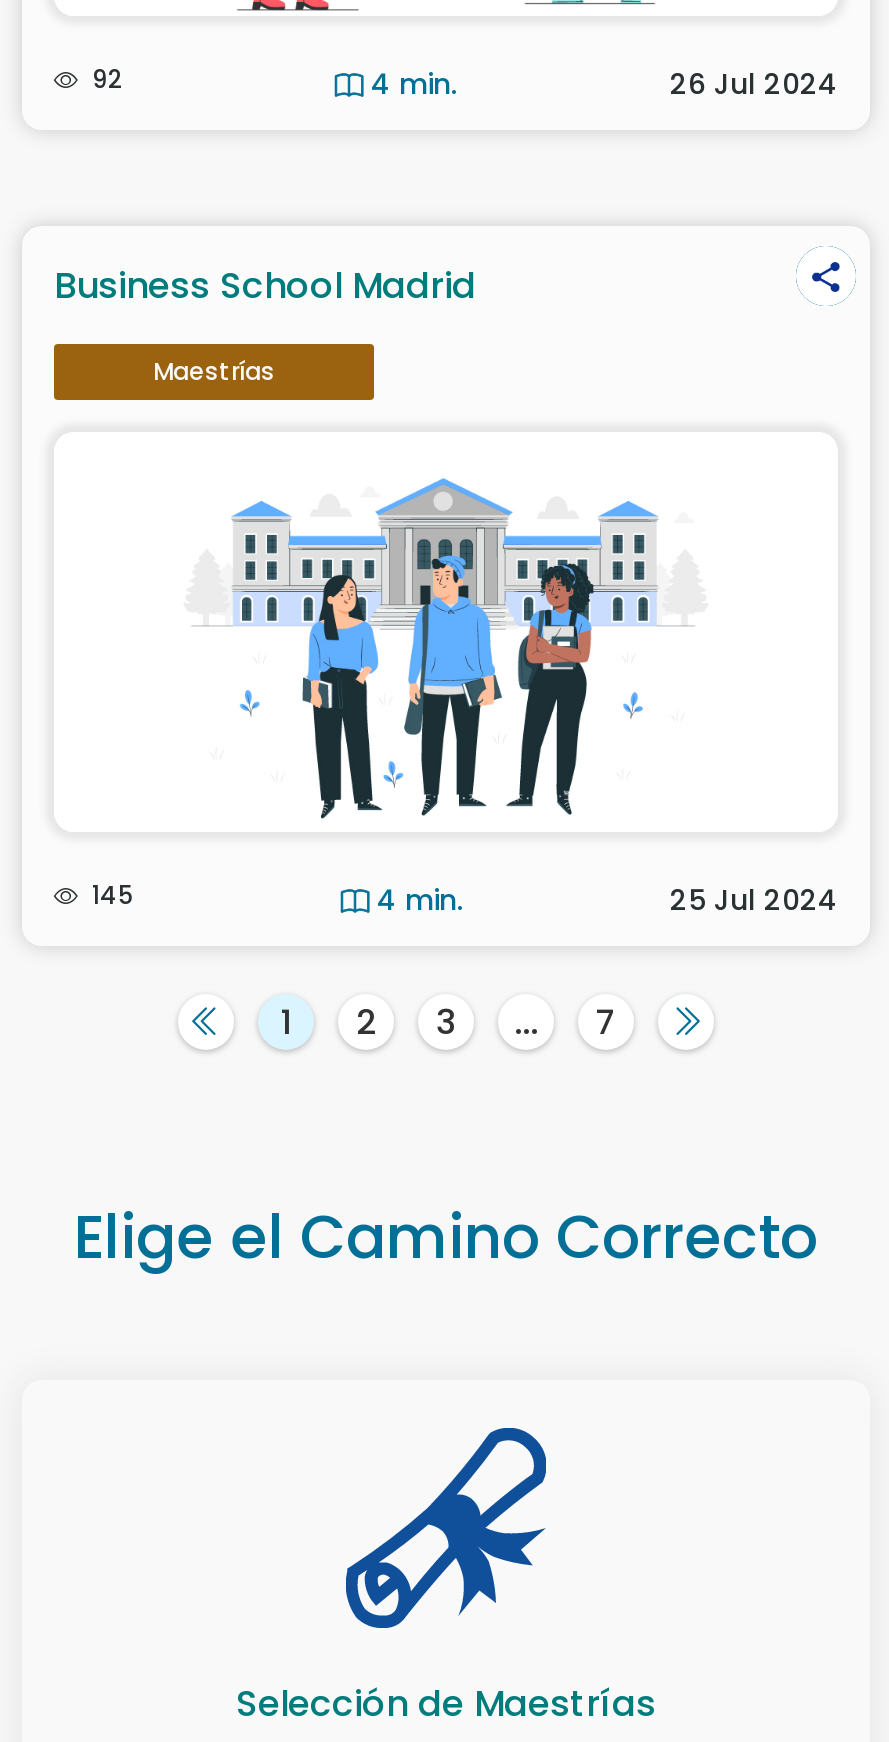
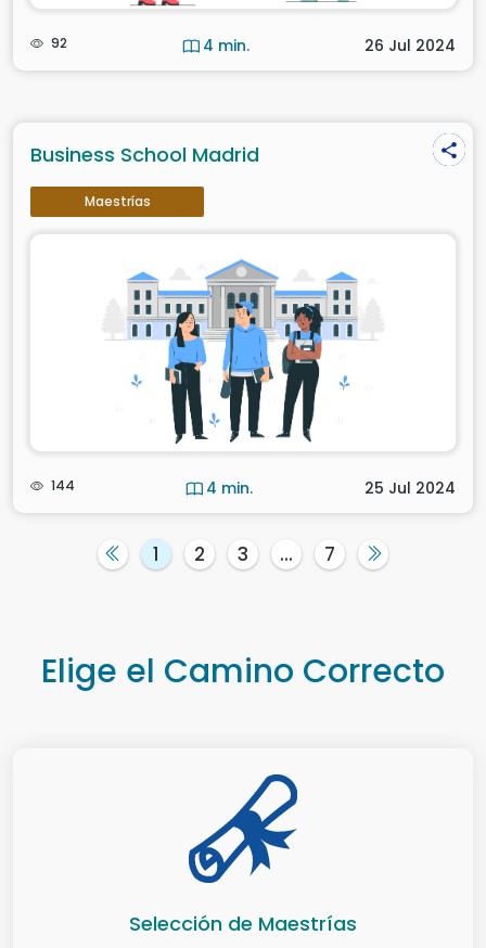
[86,879,134,913] 145 -> [48,477,75,495] 144

